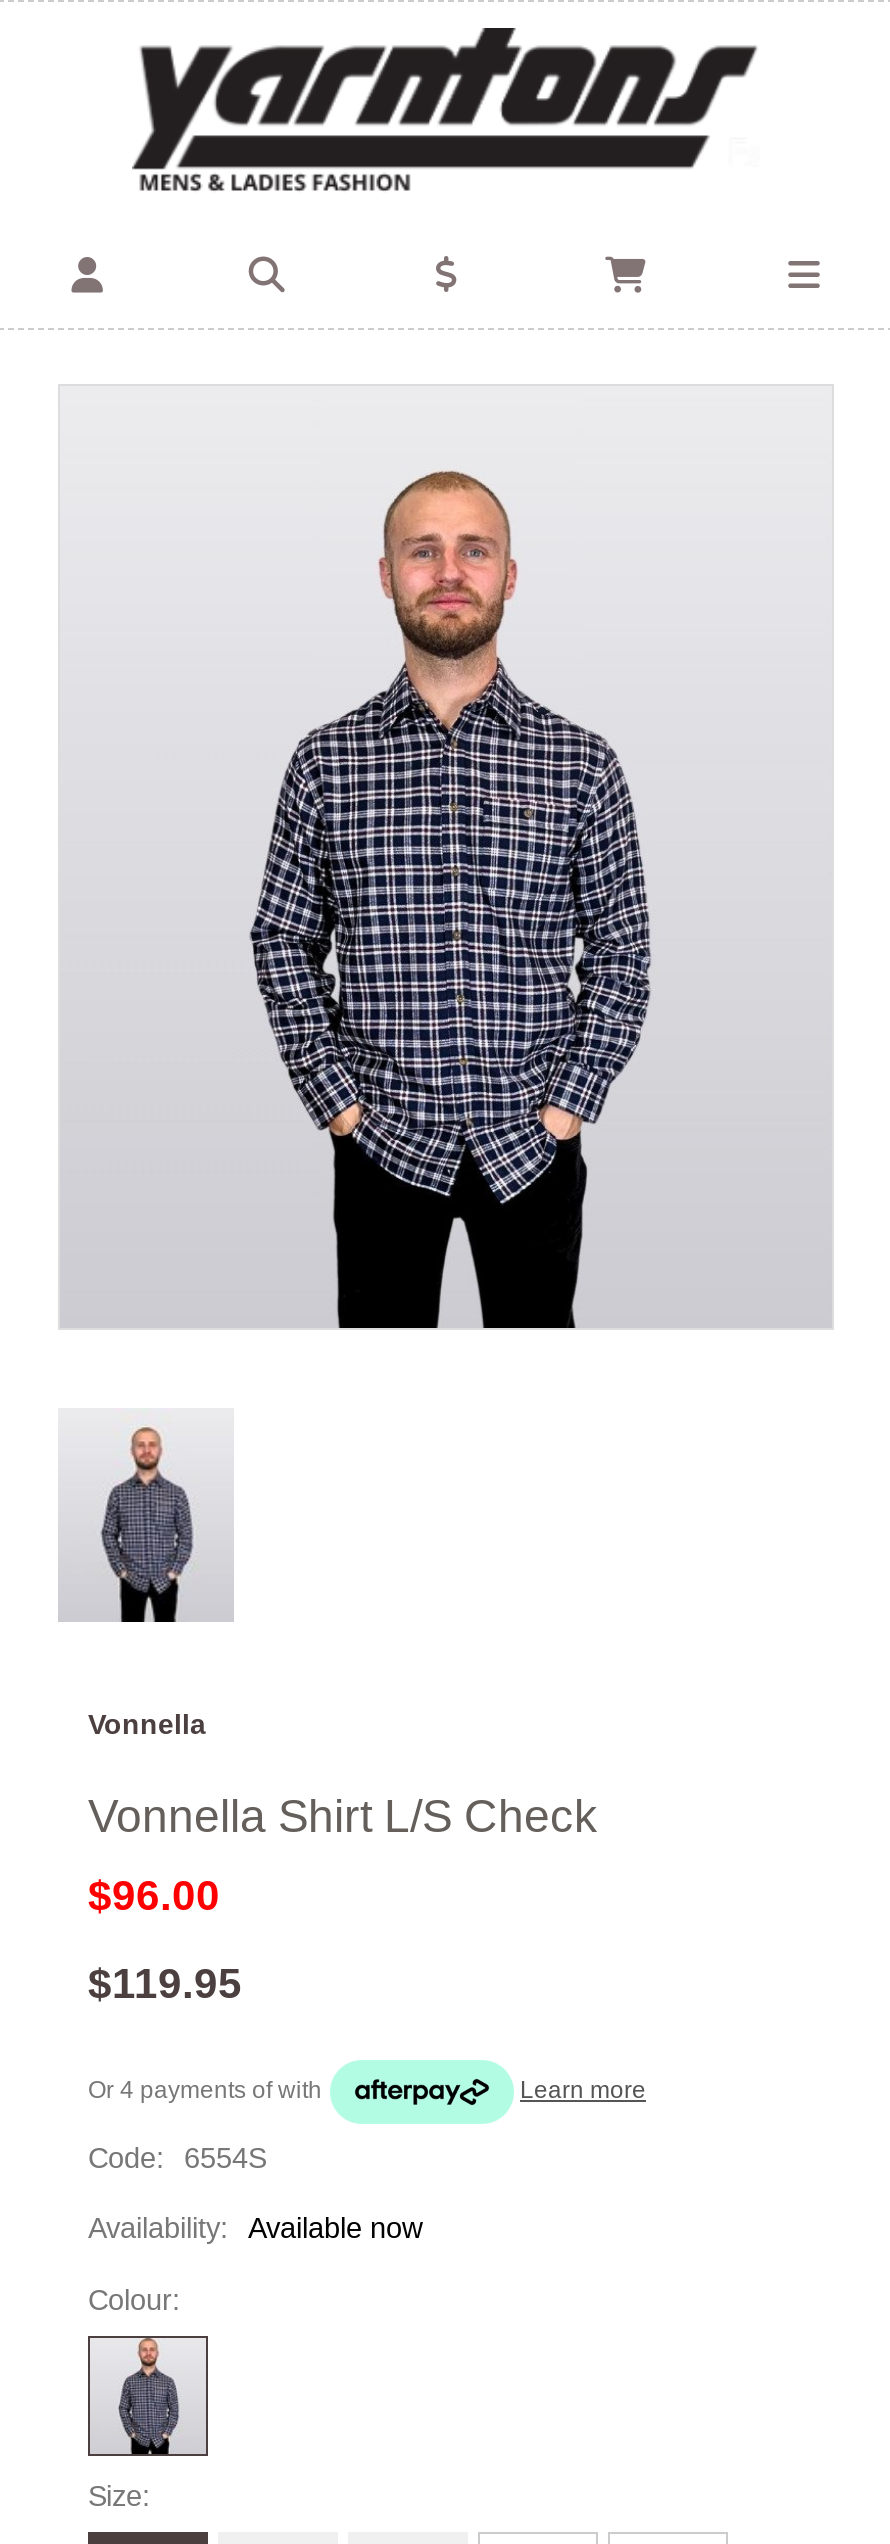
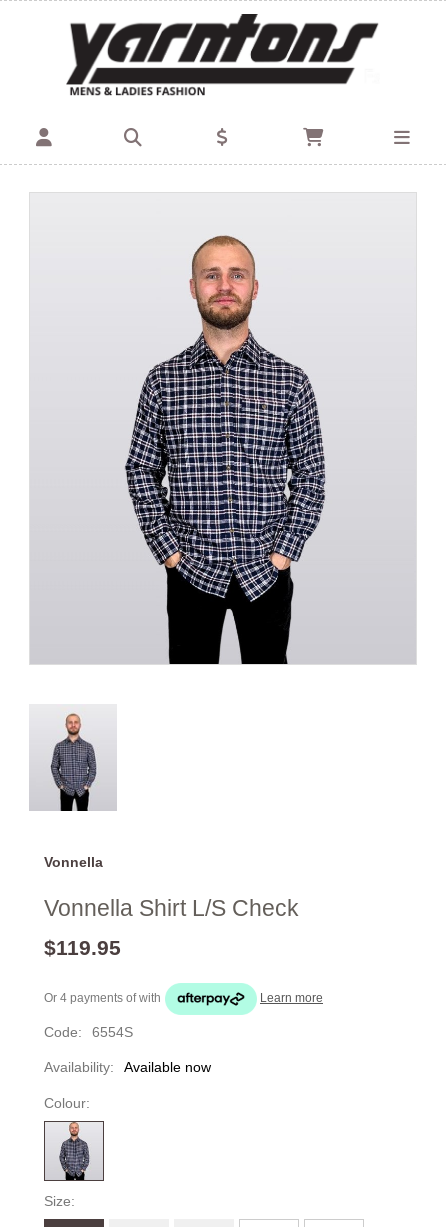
[88,1871,220,1917] $96.00 -> none

